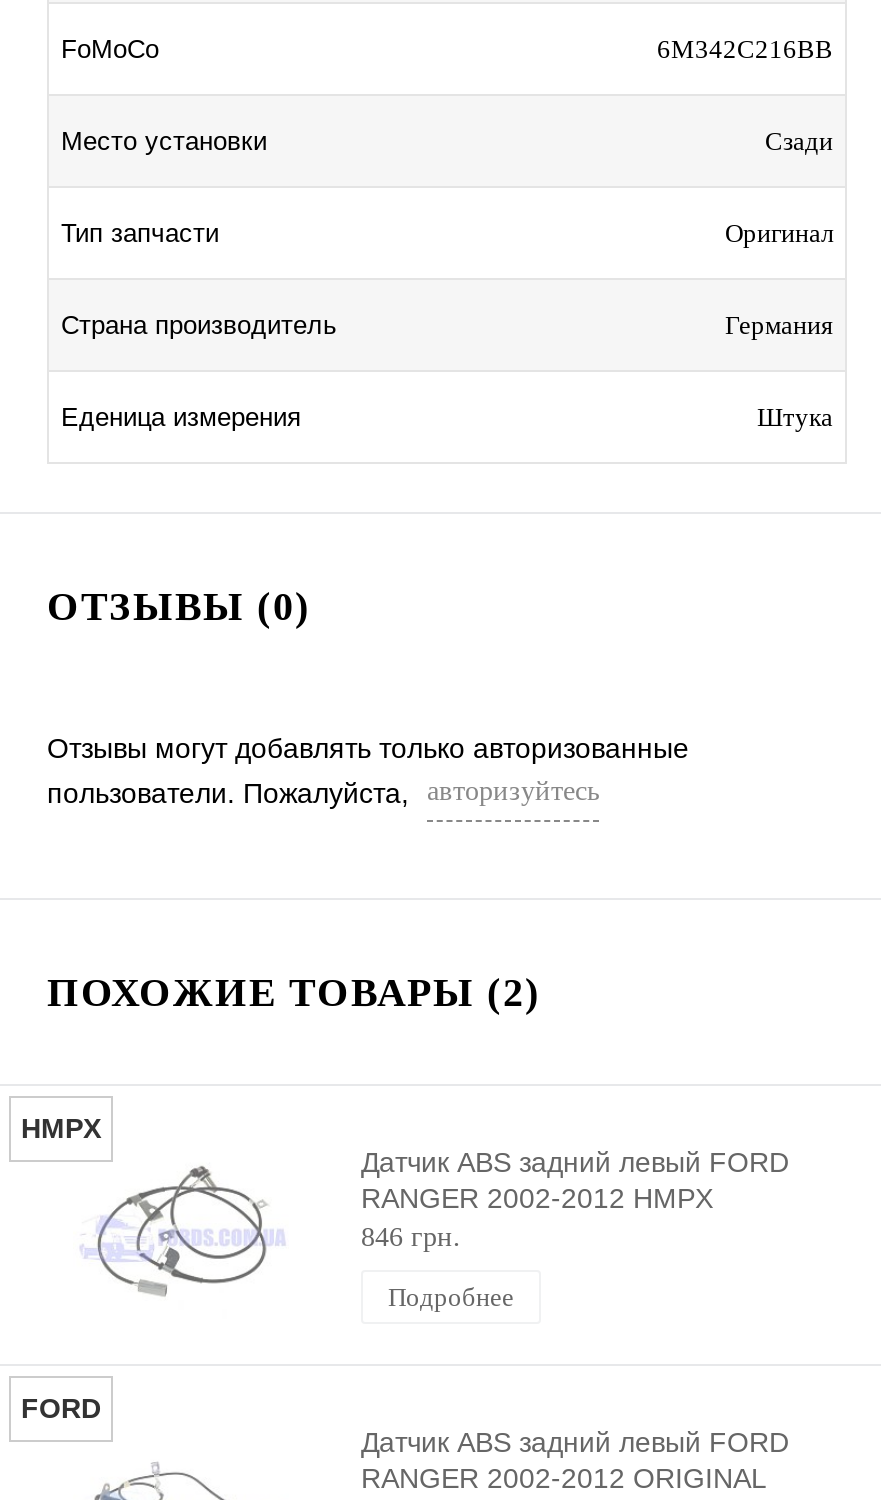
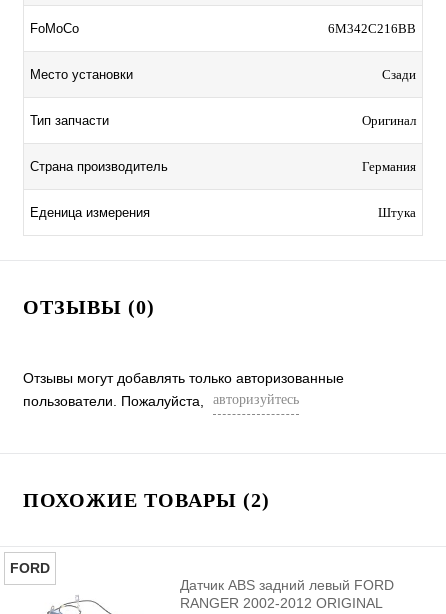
[21,1113,789,1313] [image] | HMPX | Датчик ABS задний левый FORD | RANGER 2002-2012 HMPX | 846 грн. | Подробнее -> none

